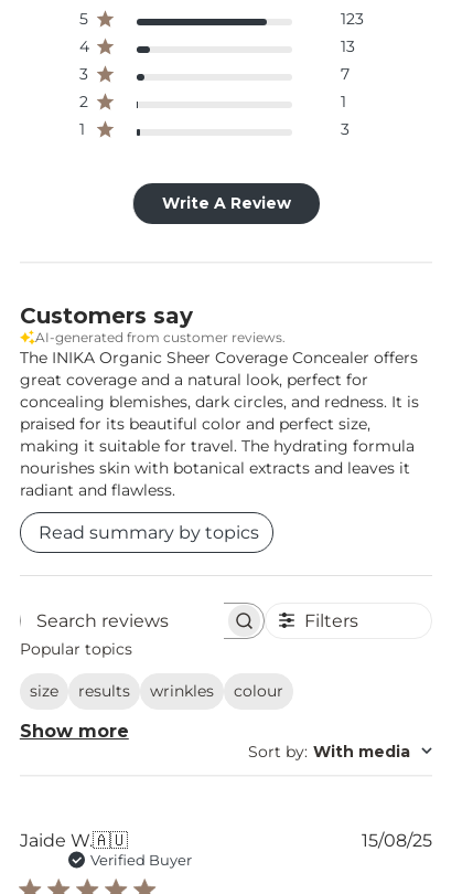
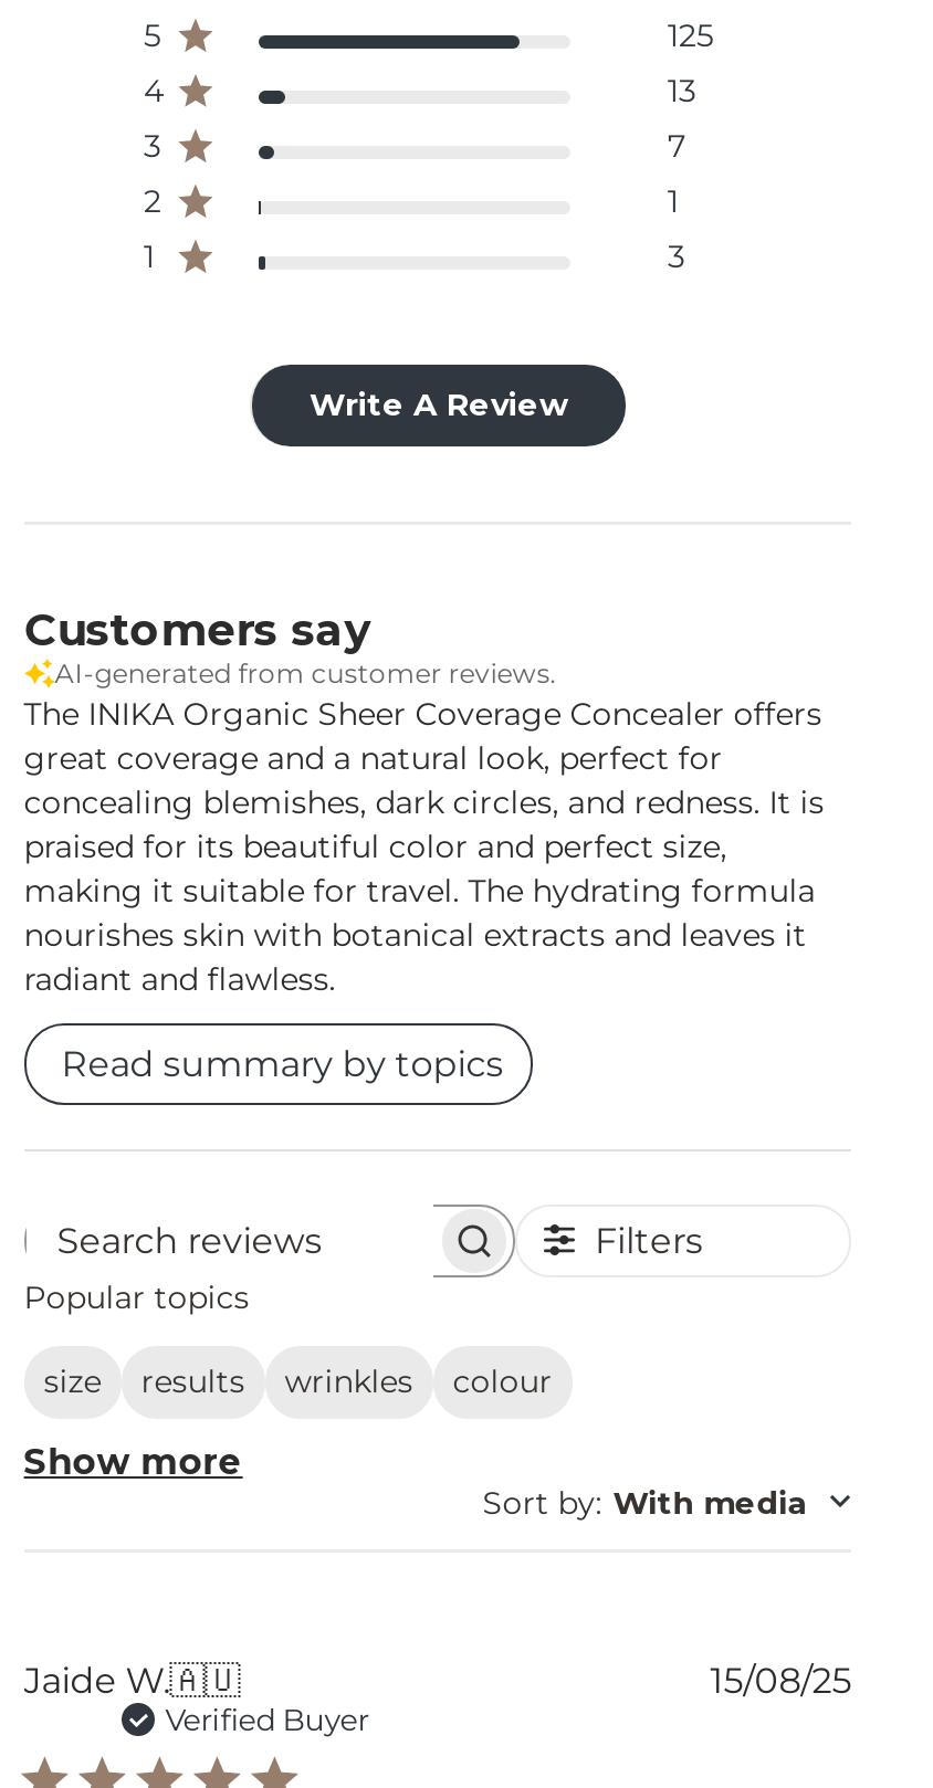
[341,9,364,29] 123 -> [668,15,714,55] 125

